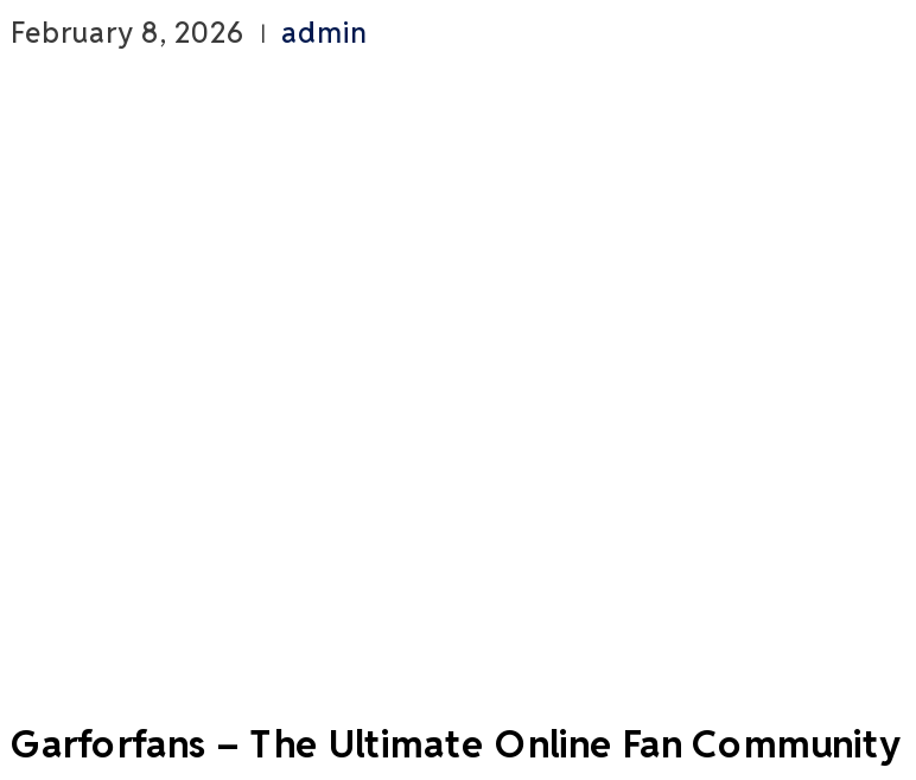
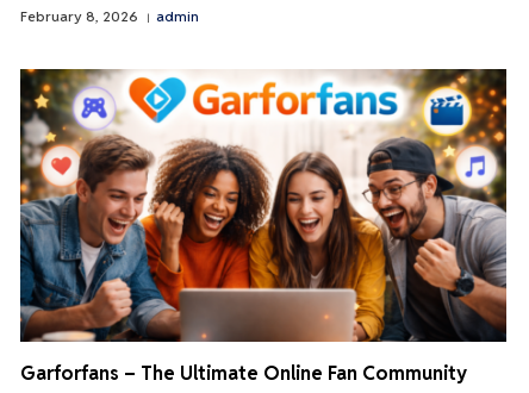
none -> [19,68,508,343] [image]

